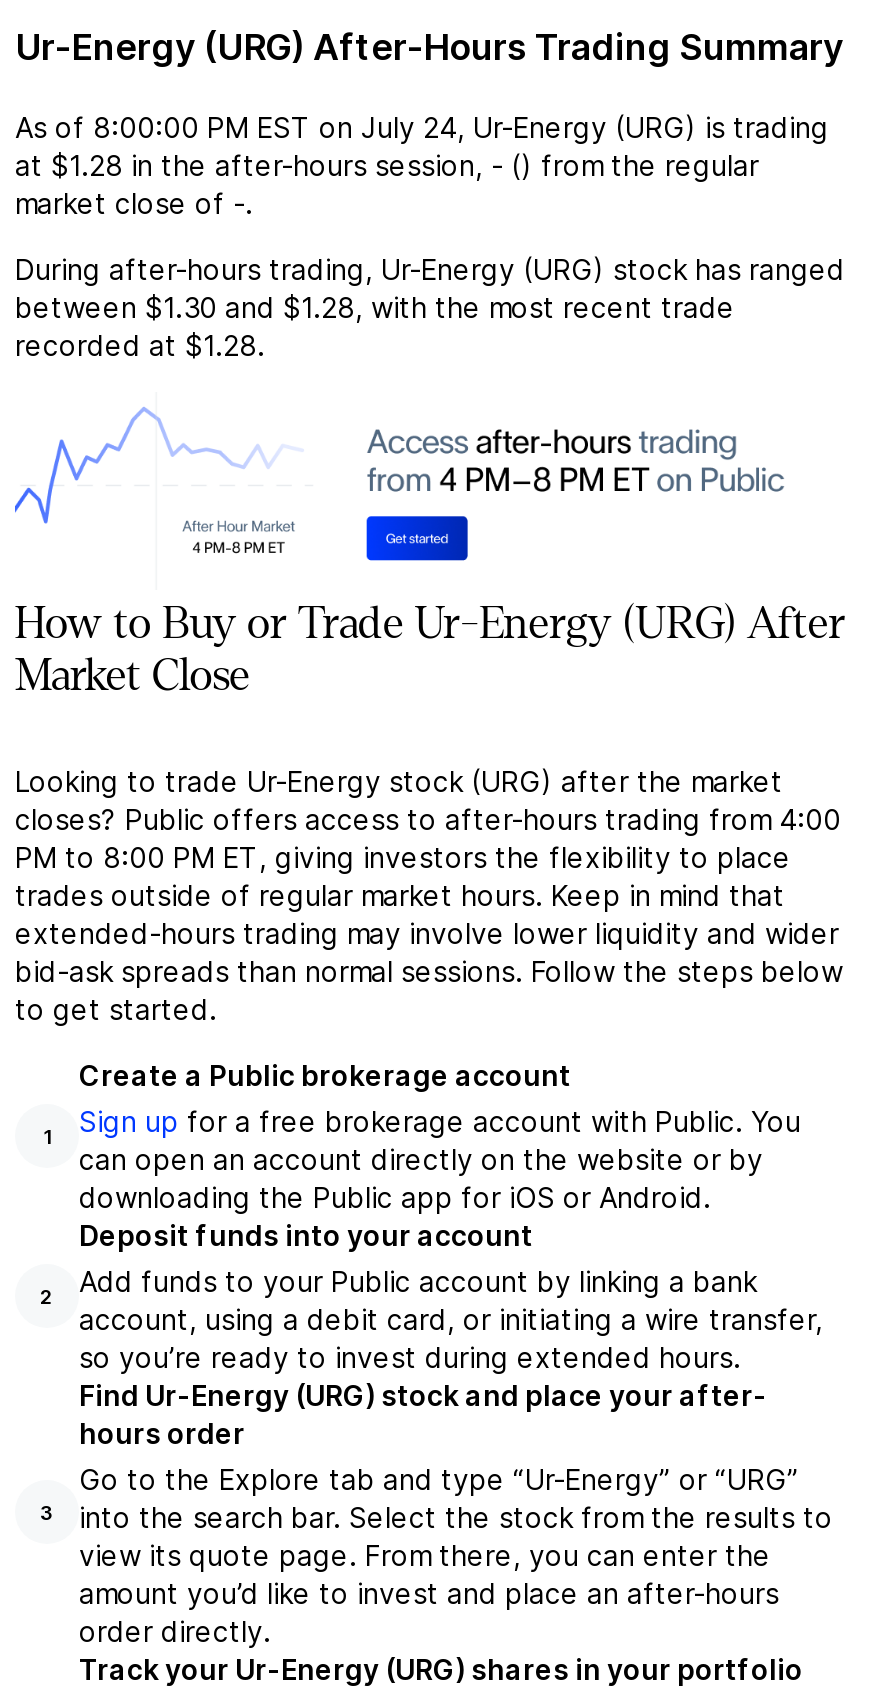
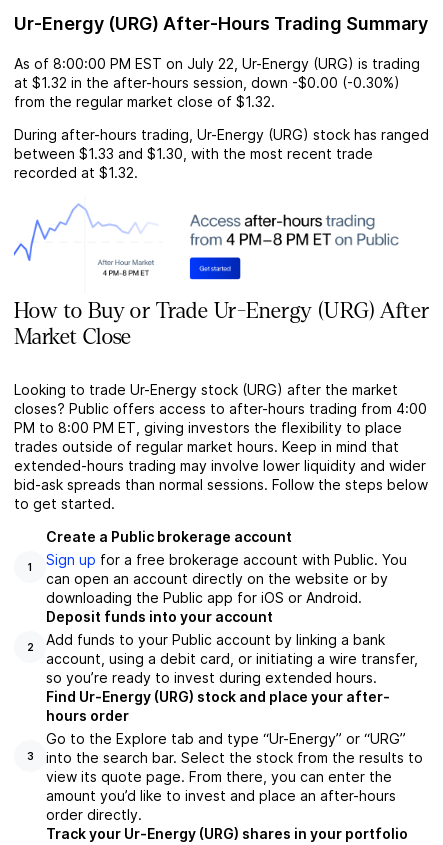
[15,111,829,221] As of 8:00:00 PM EST on July 24, Ur-Energy (URG) is trading | at $1.28 in the after-hours session, - () from the regular | market close of -. -> [14,55,420,110] As of 8:00:00 PM EST on July 22, Ur-Energy (URG) is trading | at $1.32 in the after-hours session, down -$0.00 (-0.30%) | from the regular market close of $1.32.
[15,291,735,325] between $1.30 and $1.28, with the most recent trade -> [14,145,373,162] between $1.33 and $1.30, with the most recent trade
[15,329,265,363] recorded at $1.28. -> [14,164,138,181] recorded at $1.32.

